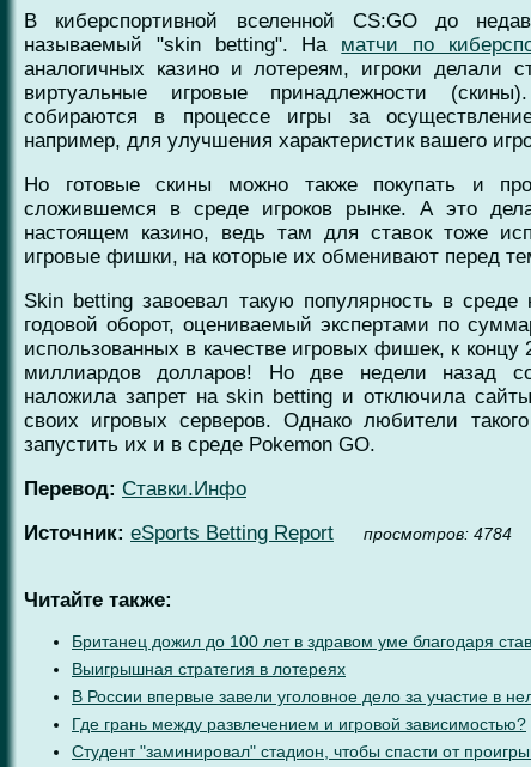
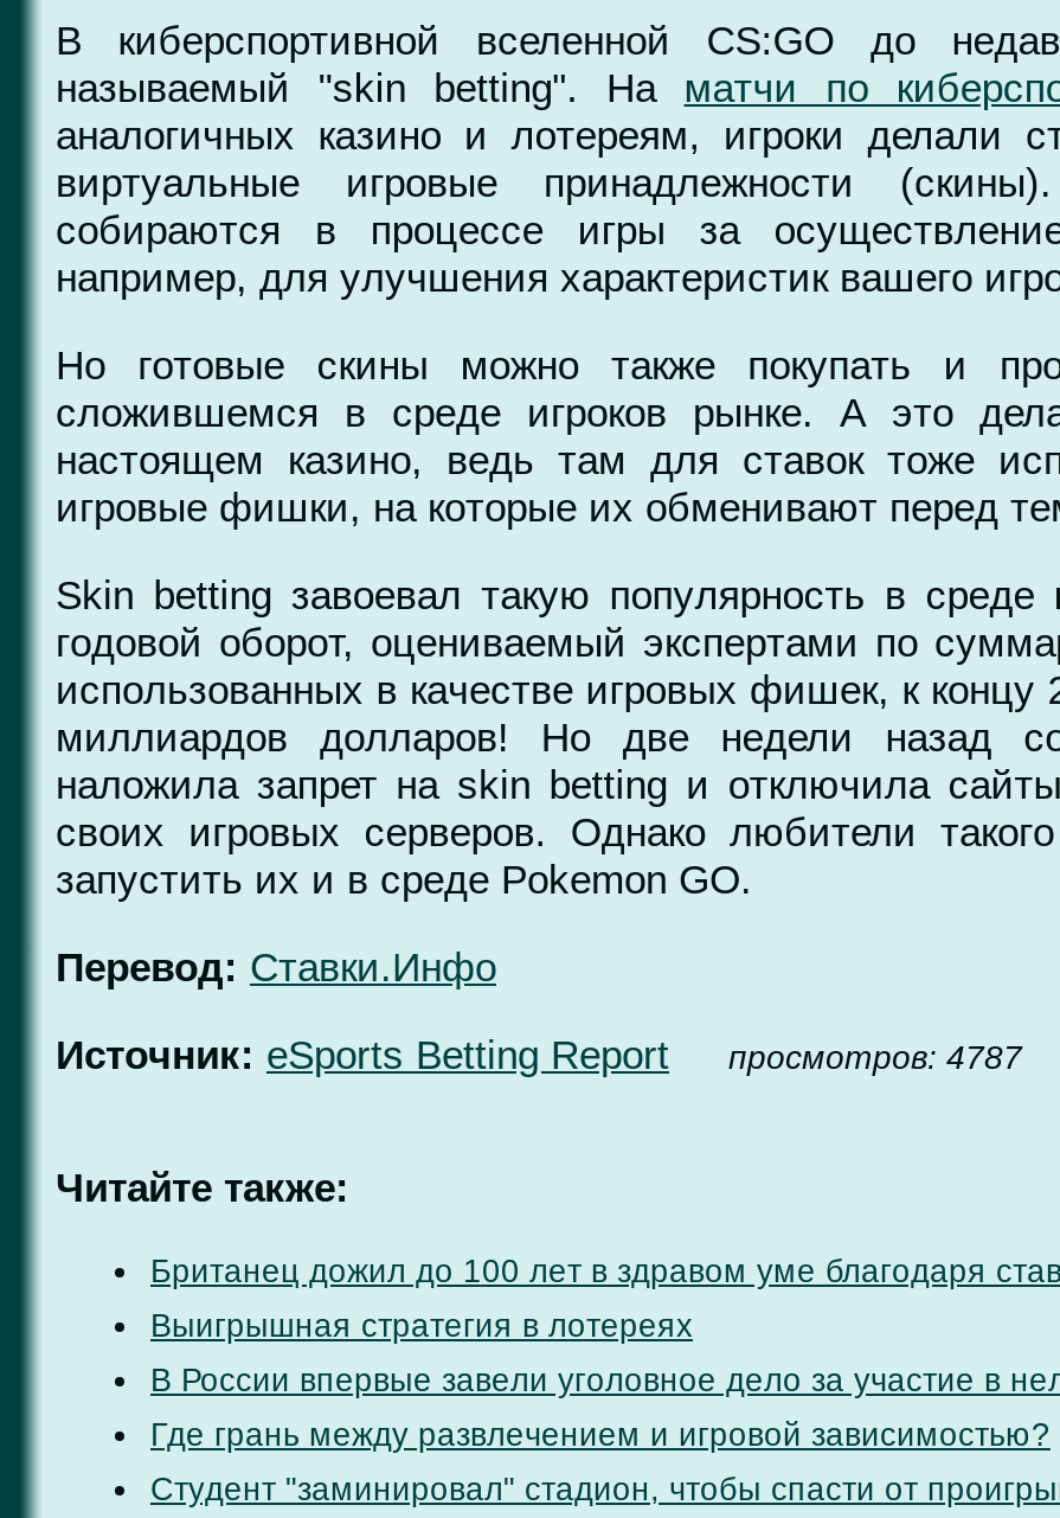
[24,521,512,544] Источник: eSports Betting Report проcмотров: 4784 -> [56,1032,1022,1077] Источник: eSports Betting Report проcмотров: 4787

